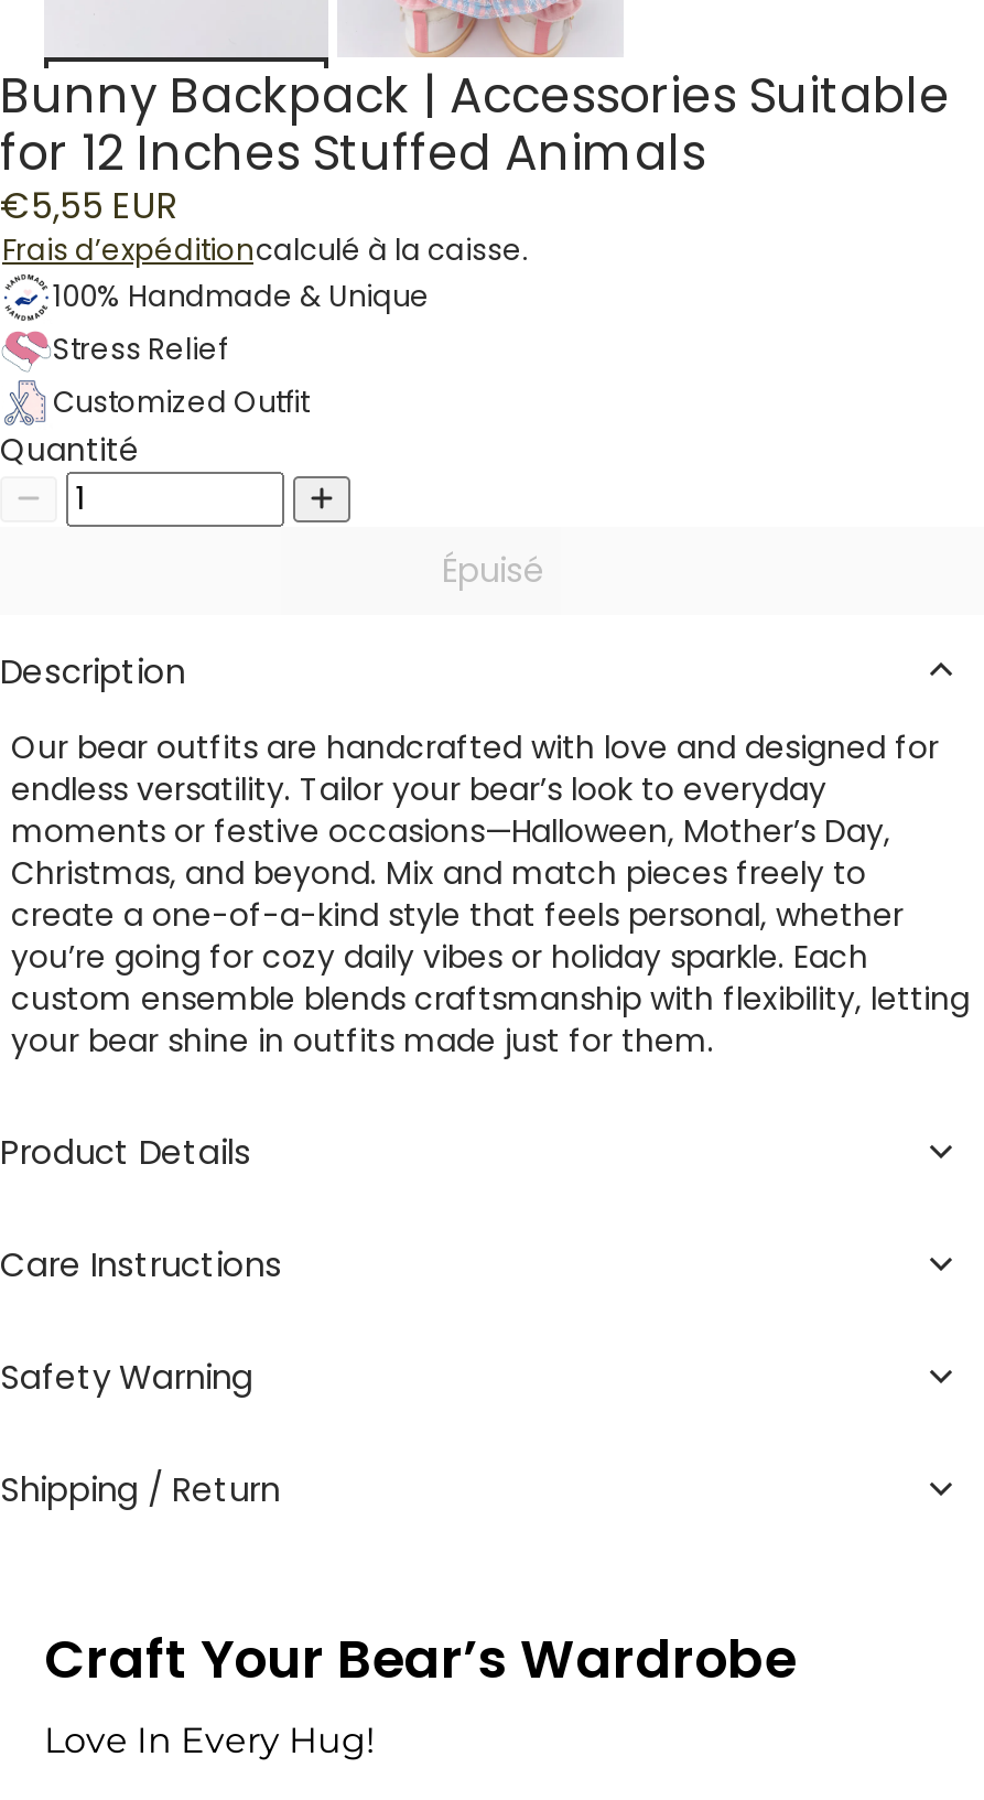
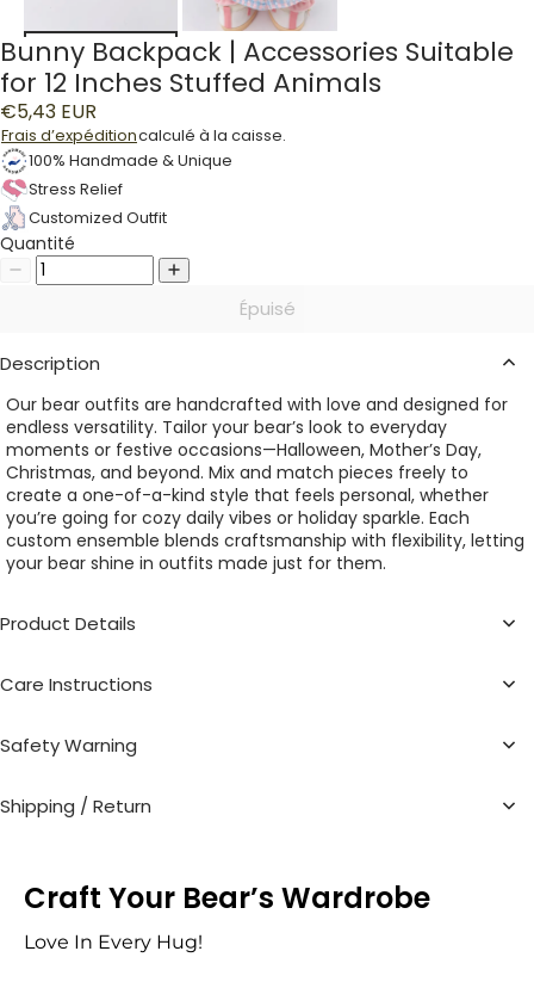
[0,180,179,231] €5,55 EUR -> [0,98,97,125] €5,43 EUR

